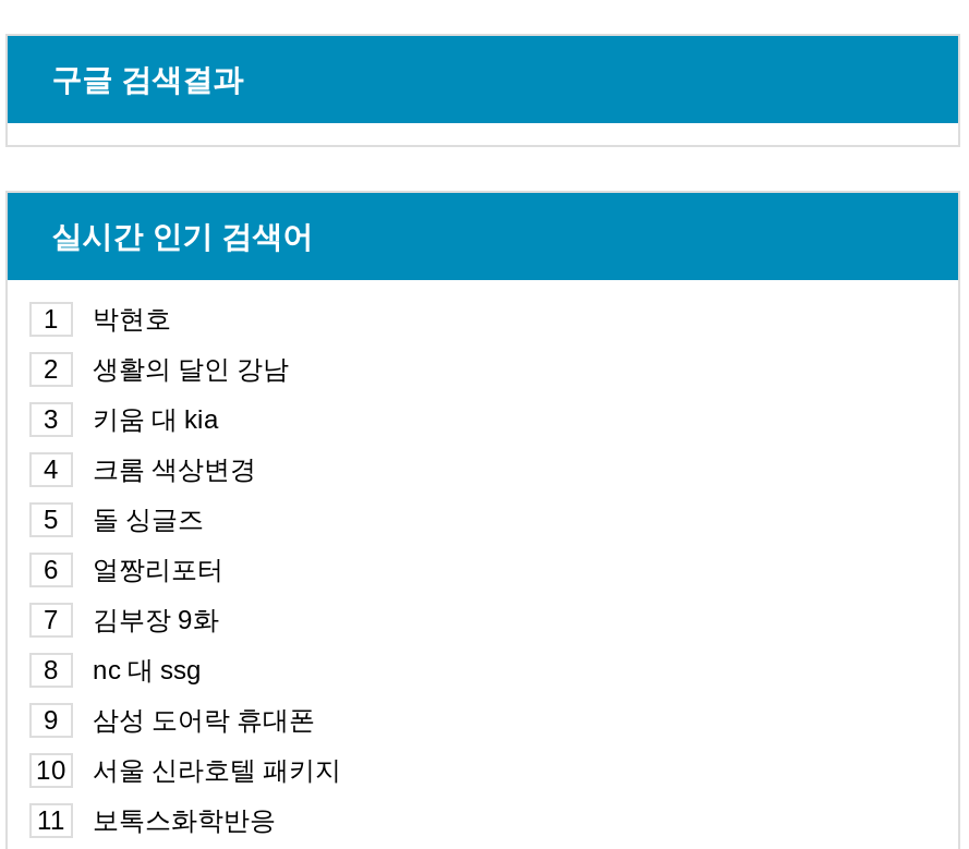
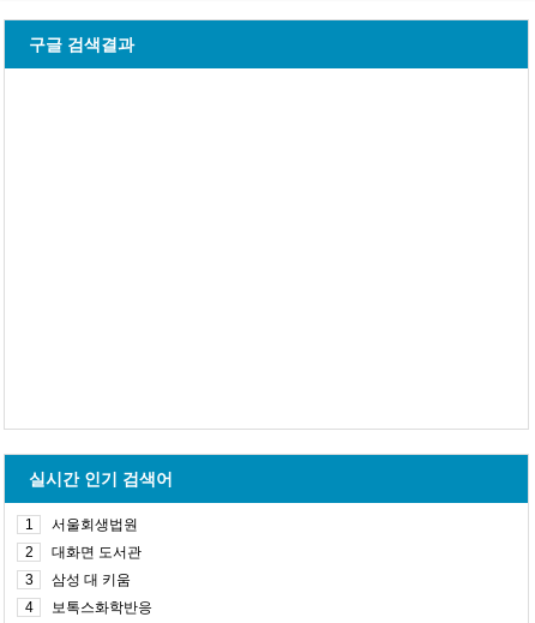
moved [44,219,313,485] -> [25,469,173,616]: 실시간 인기 검색어 | 1 | 2 | 3 | 4
[93,304,171,335] 박현호 -> [52,516,138,533] 서울회생법원
[93,354,289,385] 생활의 달인 강남 -> [52,544,142,561] 대화면 도서관
[93,404,219,435] 키움 대 kia -> [52,571,131,588] 삼성 대 키움
[36,454,341,836] 크롬 색상변경 | 5 | 돌 싱글즈 | 6 | 얼짱리포터 | 7 | 김부장 9화 | 8 | nc 대 ssg | 9 | 삼성 도어락 휴대폰 | 10 | 서울 신라호텔 패키지 | 11 -> none

